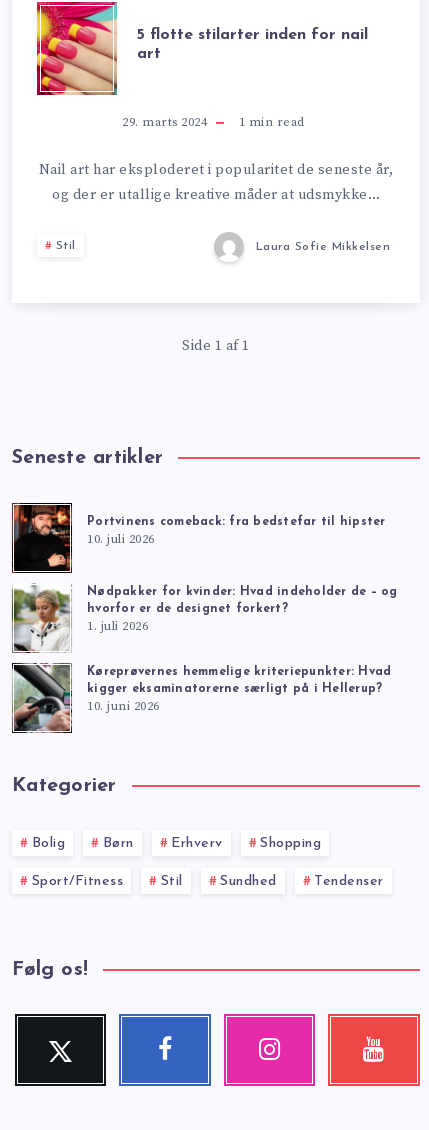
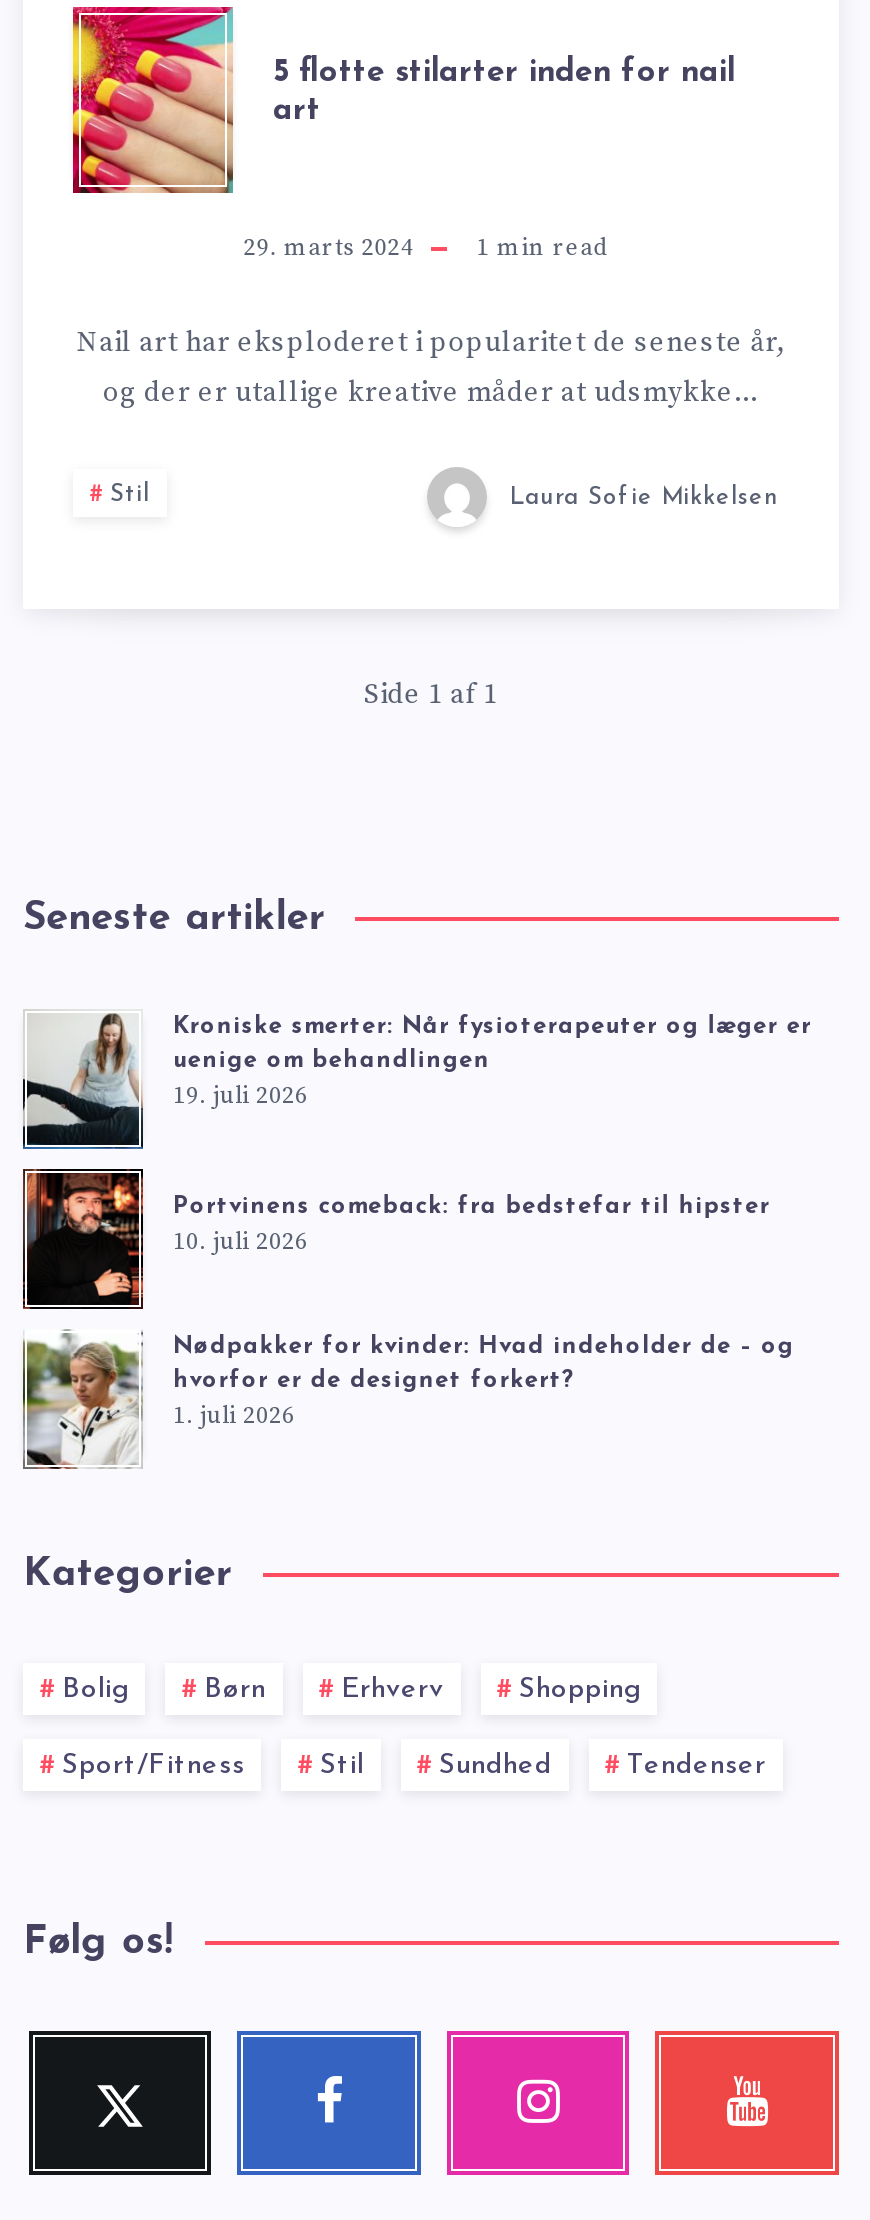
none -> [23,1011,811,1151] [image] | Kroniske smerter: Når fysioterapeuter og læger er | uenige om behandlingen | 19. juli 2026
moved [12,502,397,633] -> [23,1167,794,1430]: [image] | Portvinens comeback: fra bedstefar til hipster | 10. juli 2026 | Nødpakker for kvinder: Hvad indeholder de – og | hvorfor er de designet forkert? | 1. juli 2026
[11,662,391,734] [image] | Køreprøvernes hemmelige kriteriepunkter: Hvad | kigger eksaminatorerne særligt på i Hellerup? | 10. juni 2026 -> none

